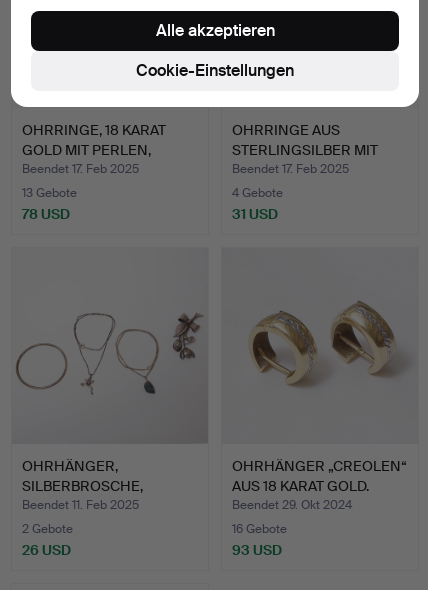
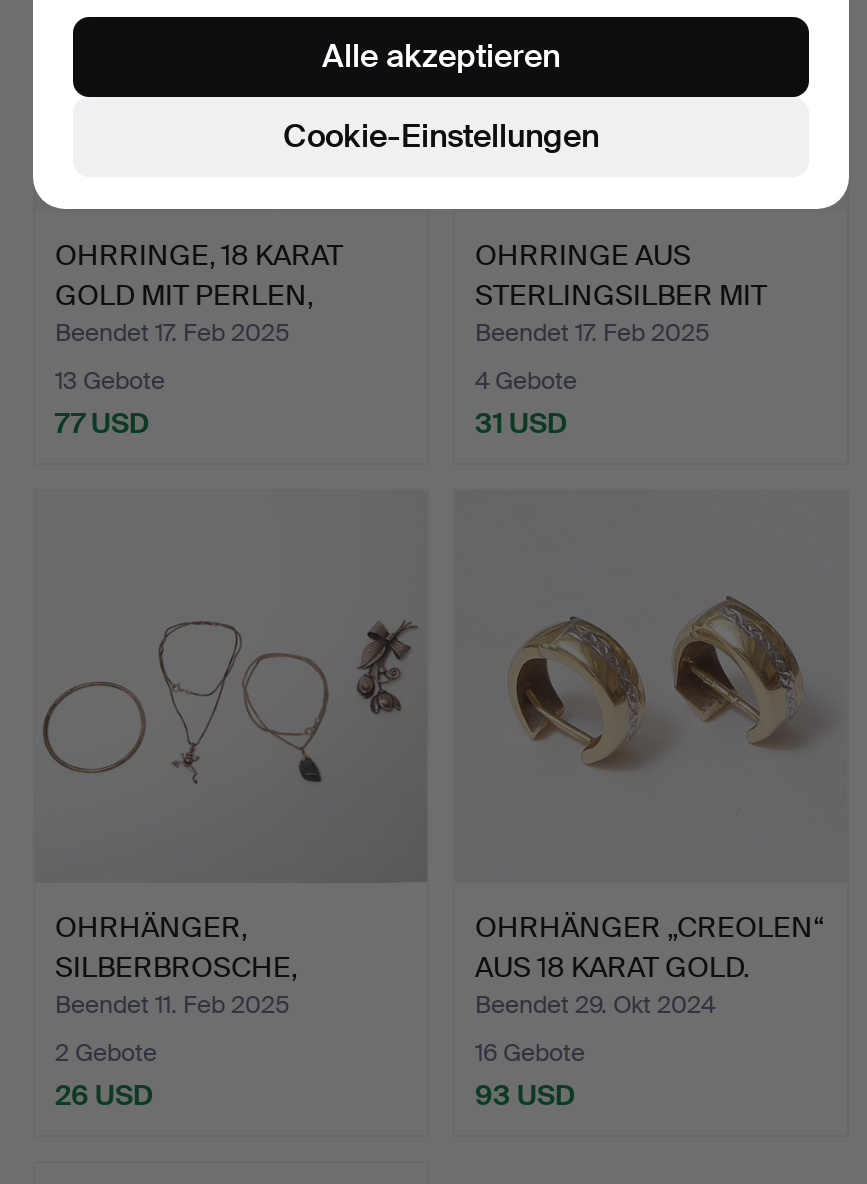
[22,205,70,223] 78 USD -> [55,405,149,441] 77 USD

